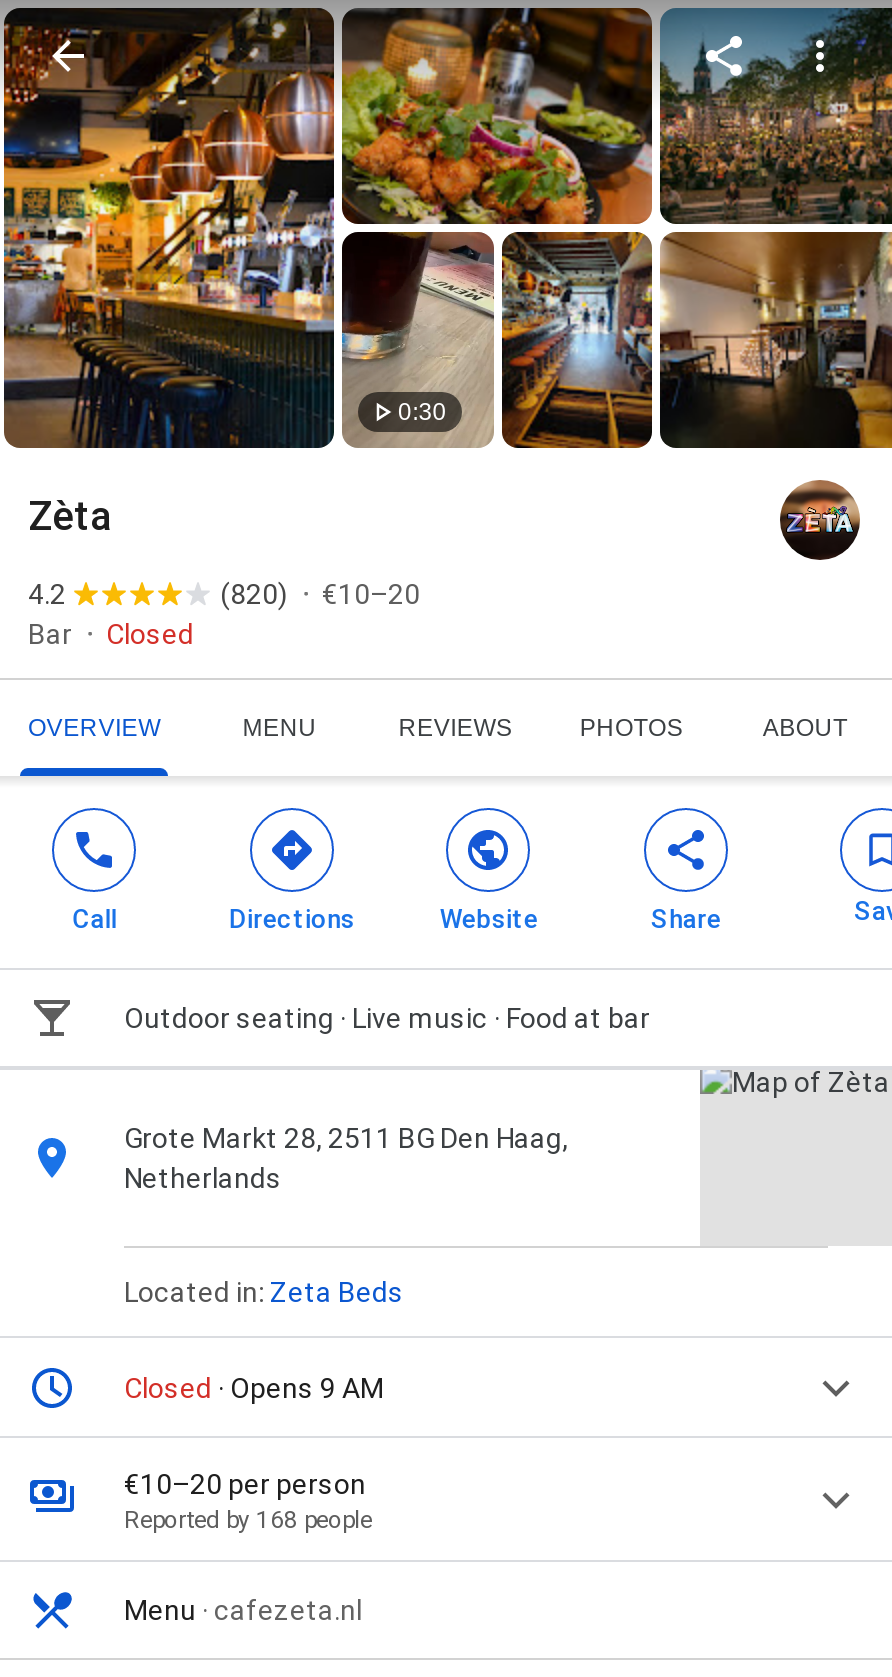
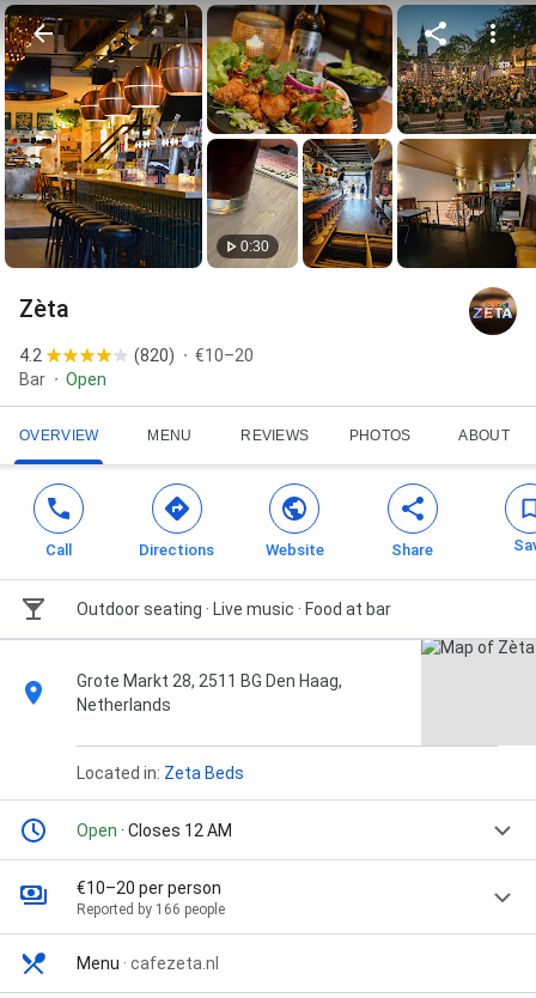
[106,618,194,650] Closed -> [66,370,106,389] Open
[124,1372,384,1404] Closed · Opens 9 AM -> [77,821,232,840] Open · Closes 12 AM
[124,1506,372,1534] Reported by 168 people -> [77,901,225,918] Reported by 166 people

